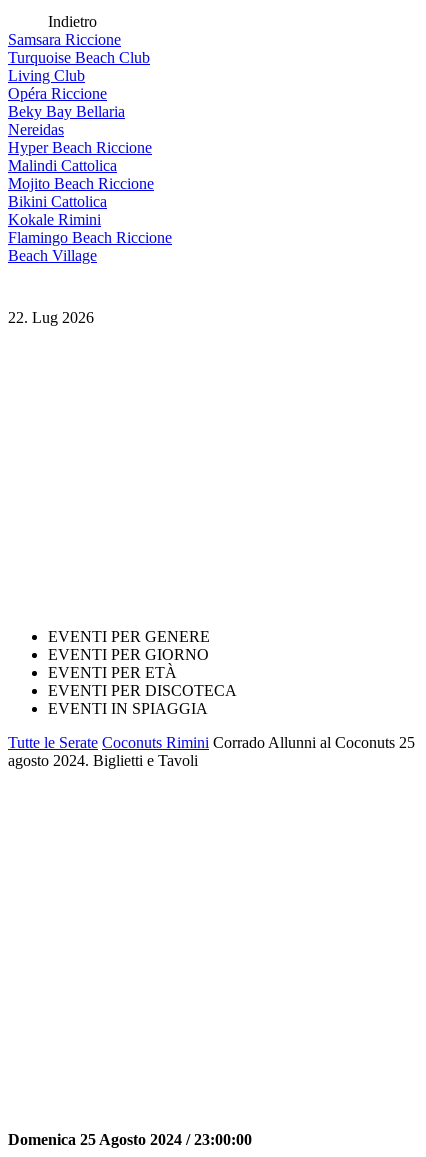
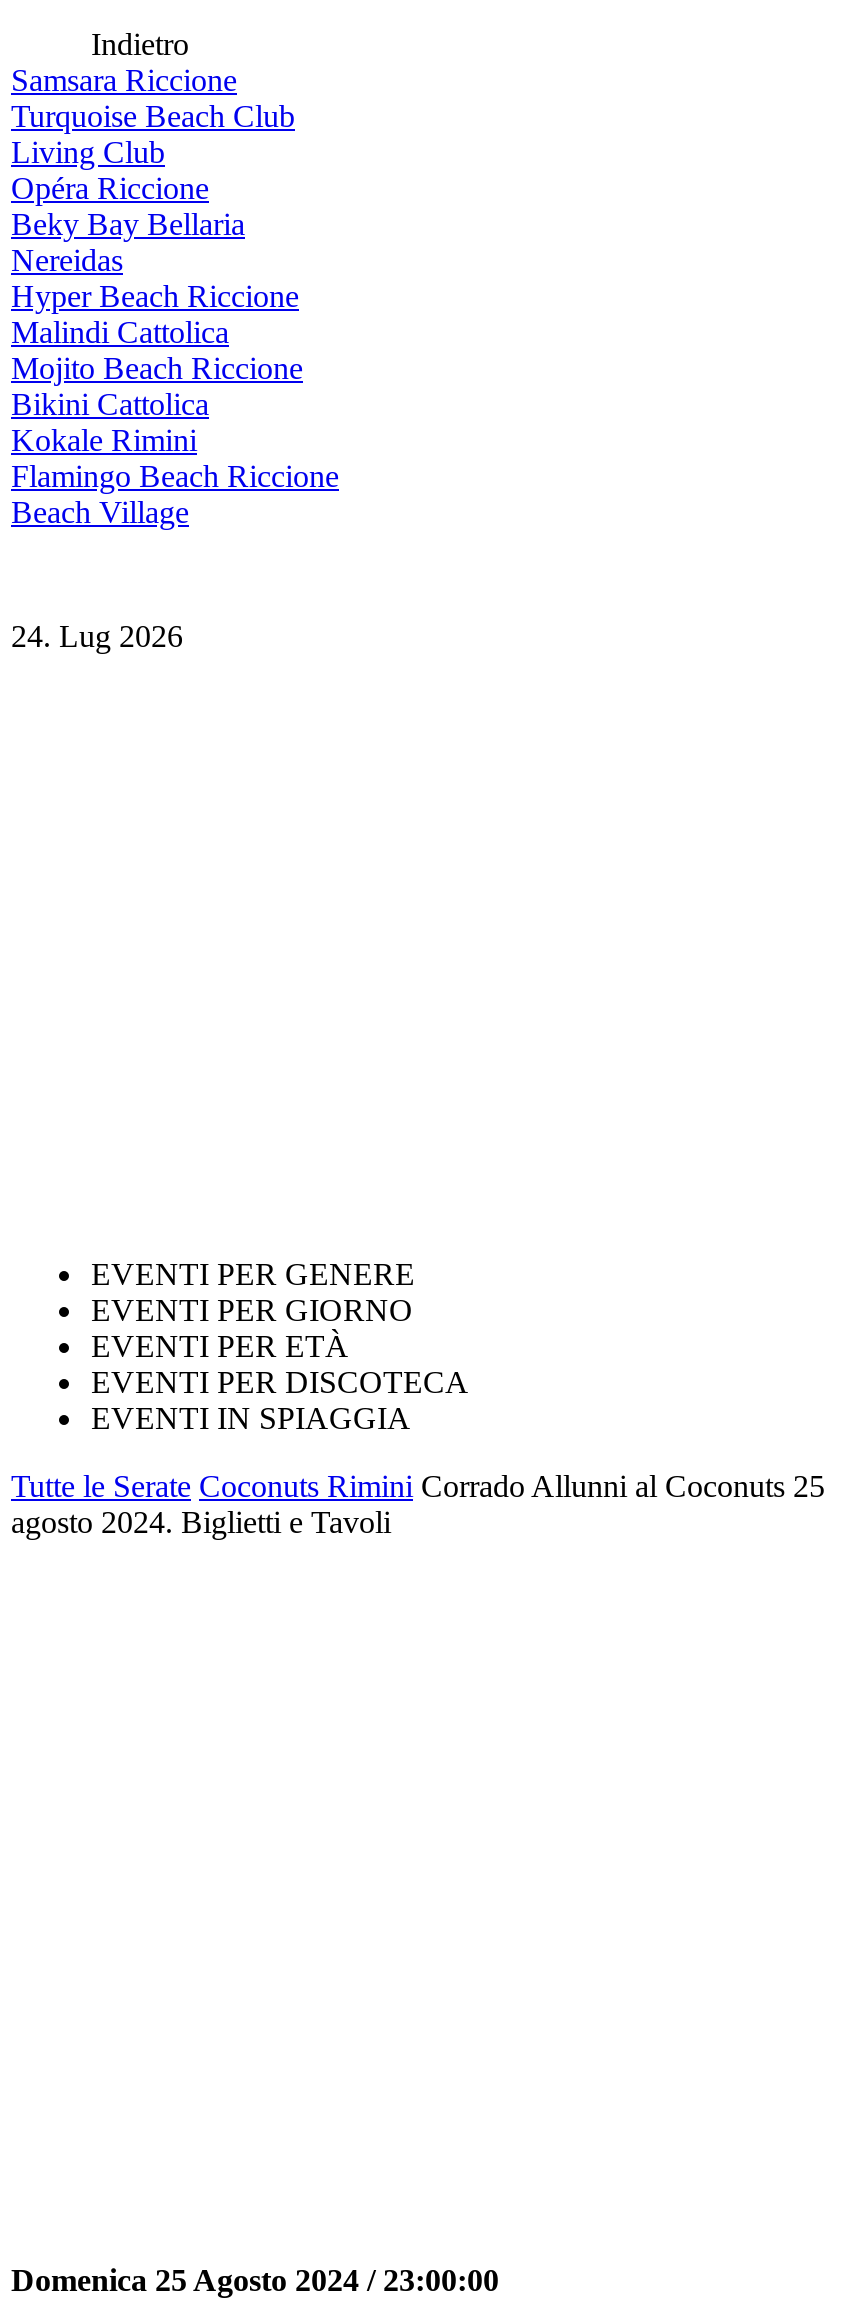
[8,309,94,326] 22. Lug 2026 -> [11,619,183,653] 24. Lug 2026

